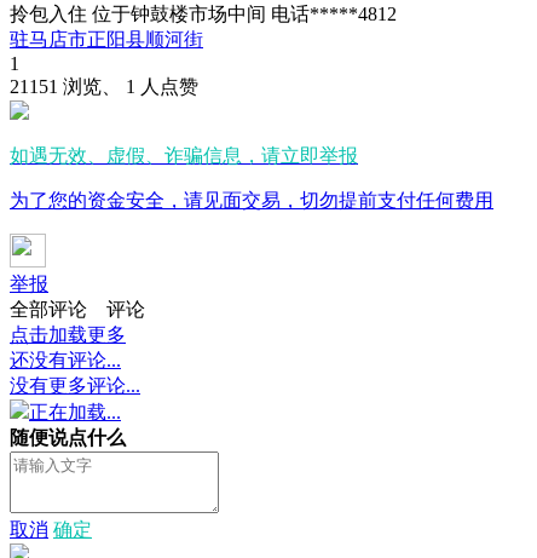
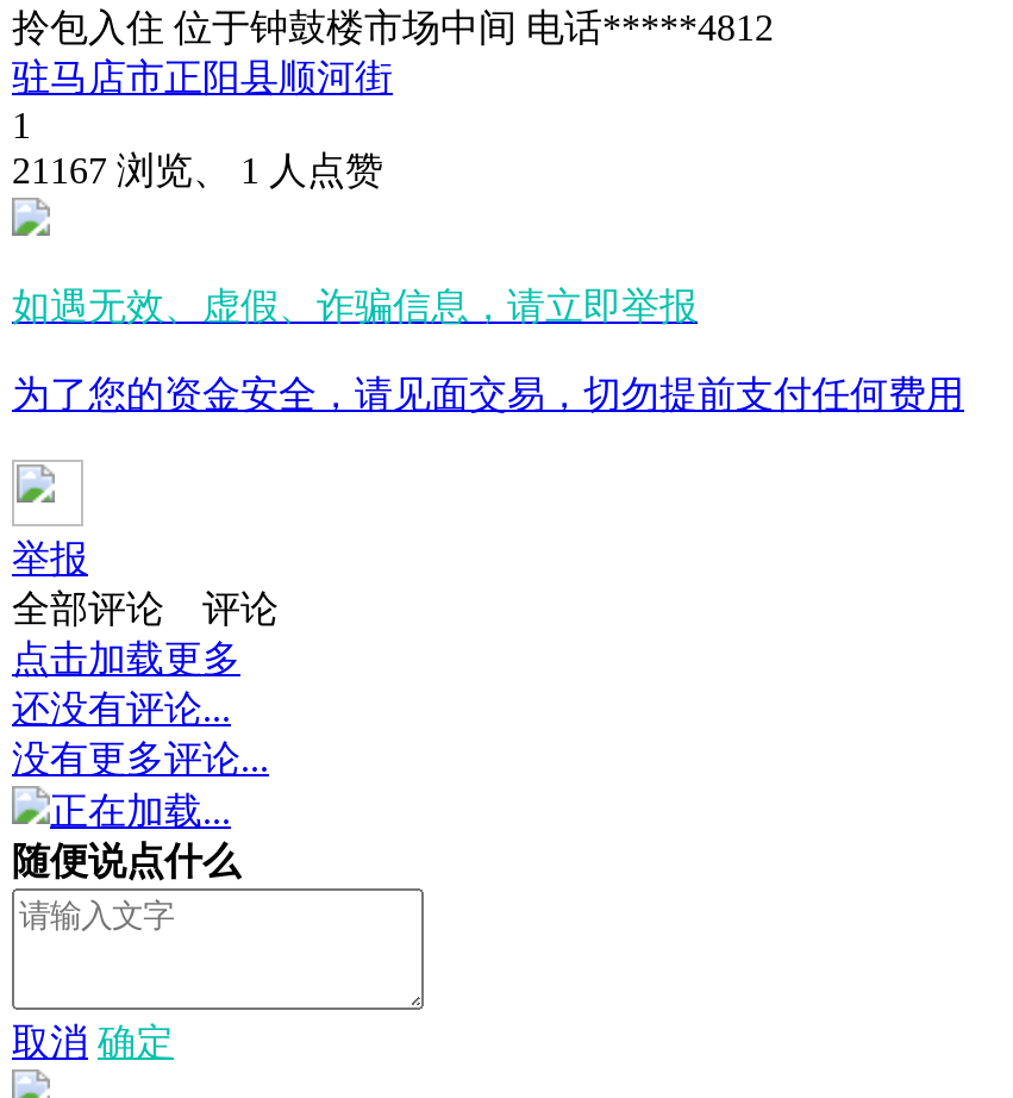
[10,76,198,96] 21151 浏览、 1 人点赞 -> [12,149,383,189] 21167 浏览、 1 人点赞

